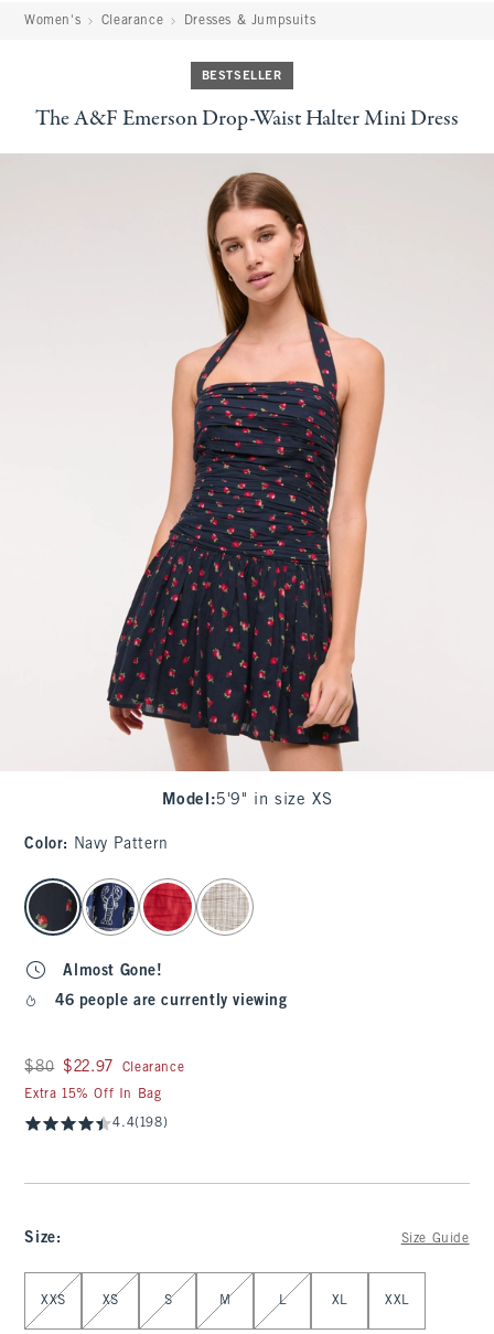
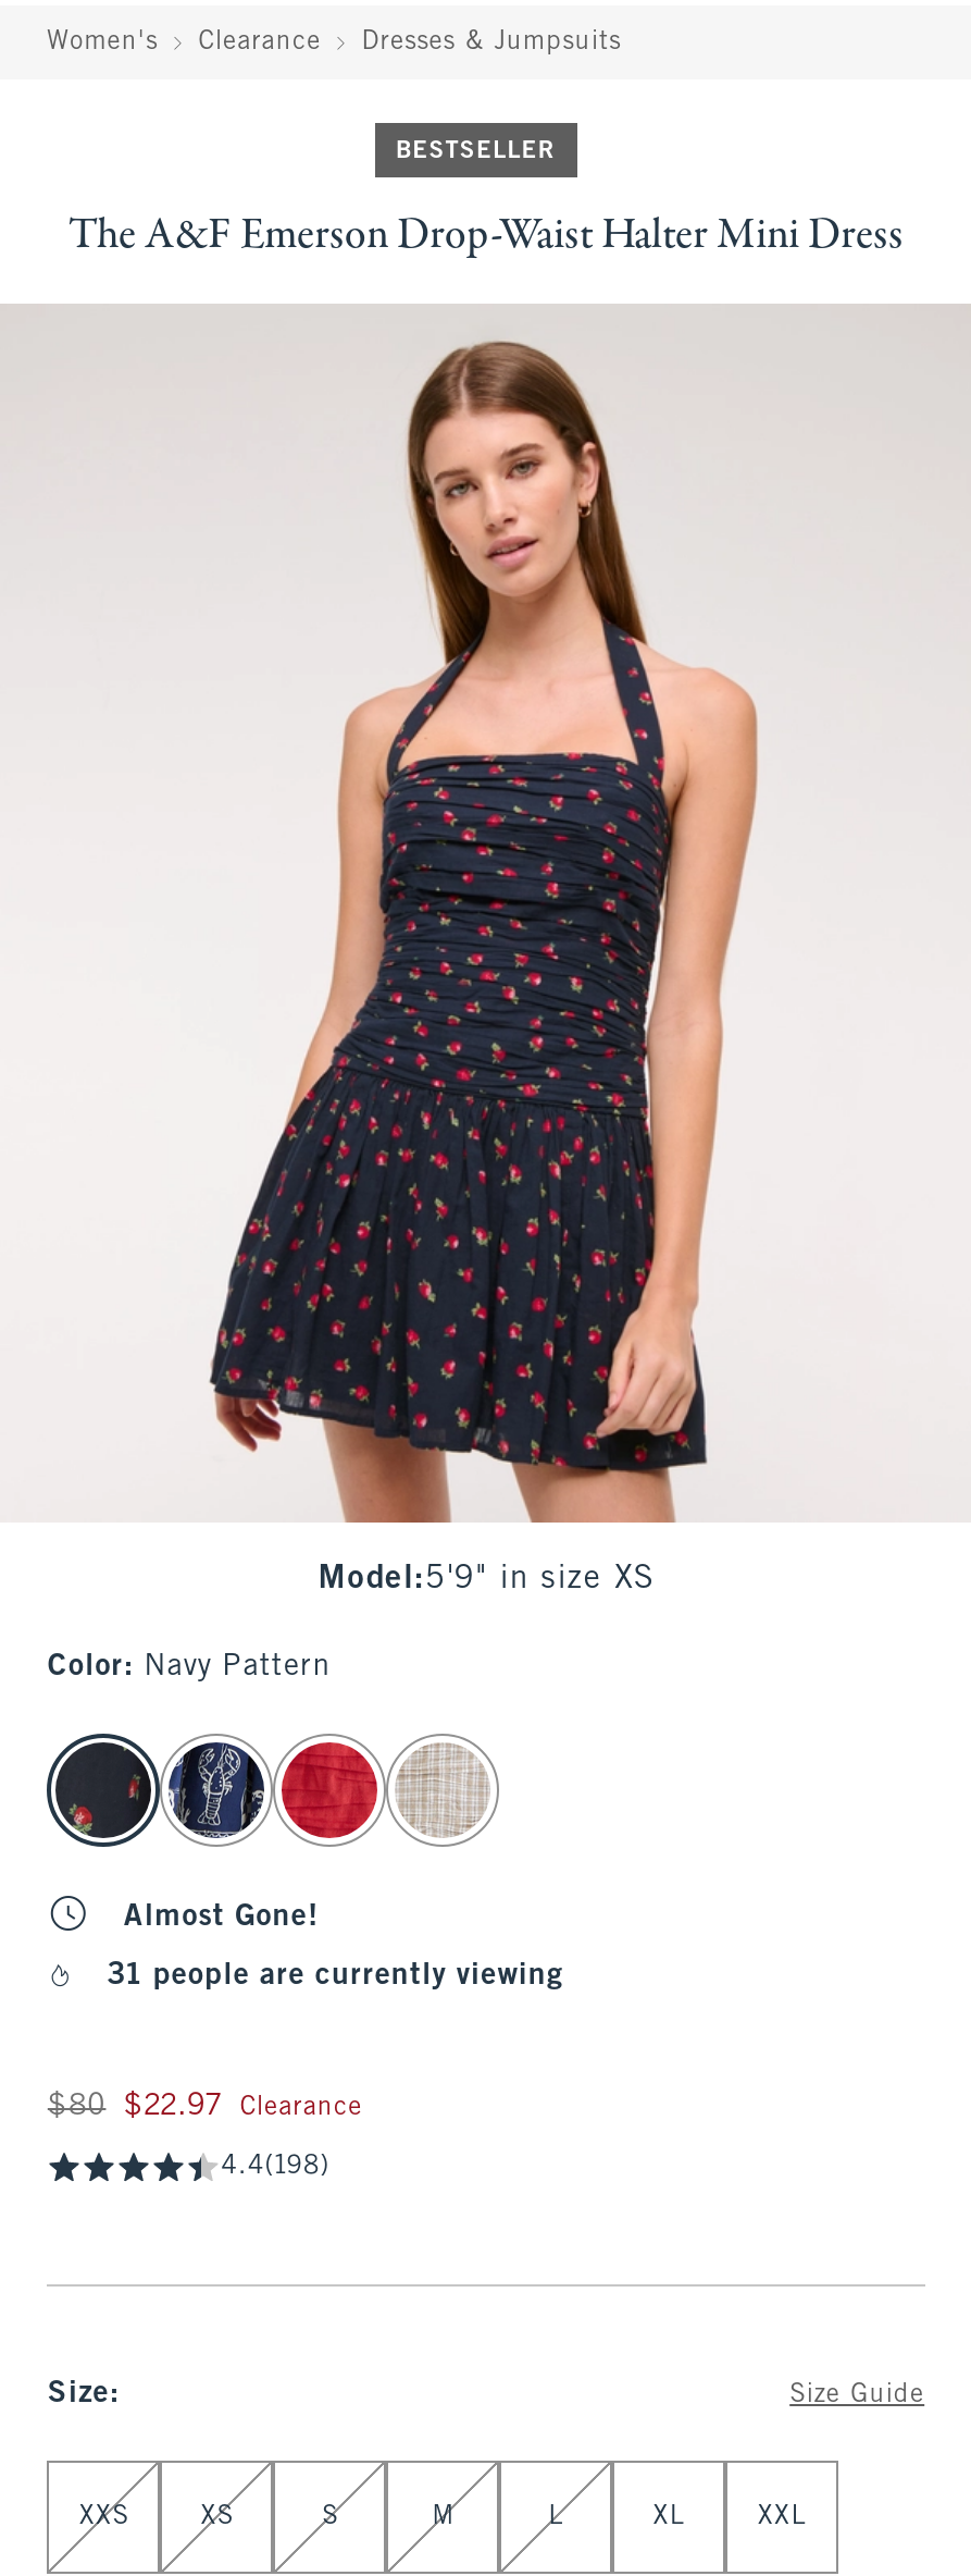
[55,994,287,1008] 46 people are currently viewing -> [108,1962,563,1990] 31 people are currently viewing
[25,1088,161,1101] Extra 15% Off In Bag -> none

